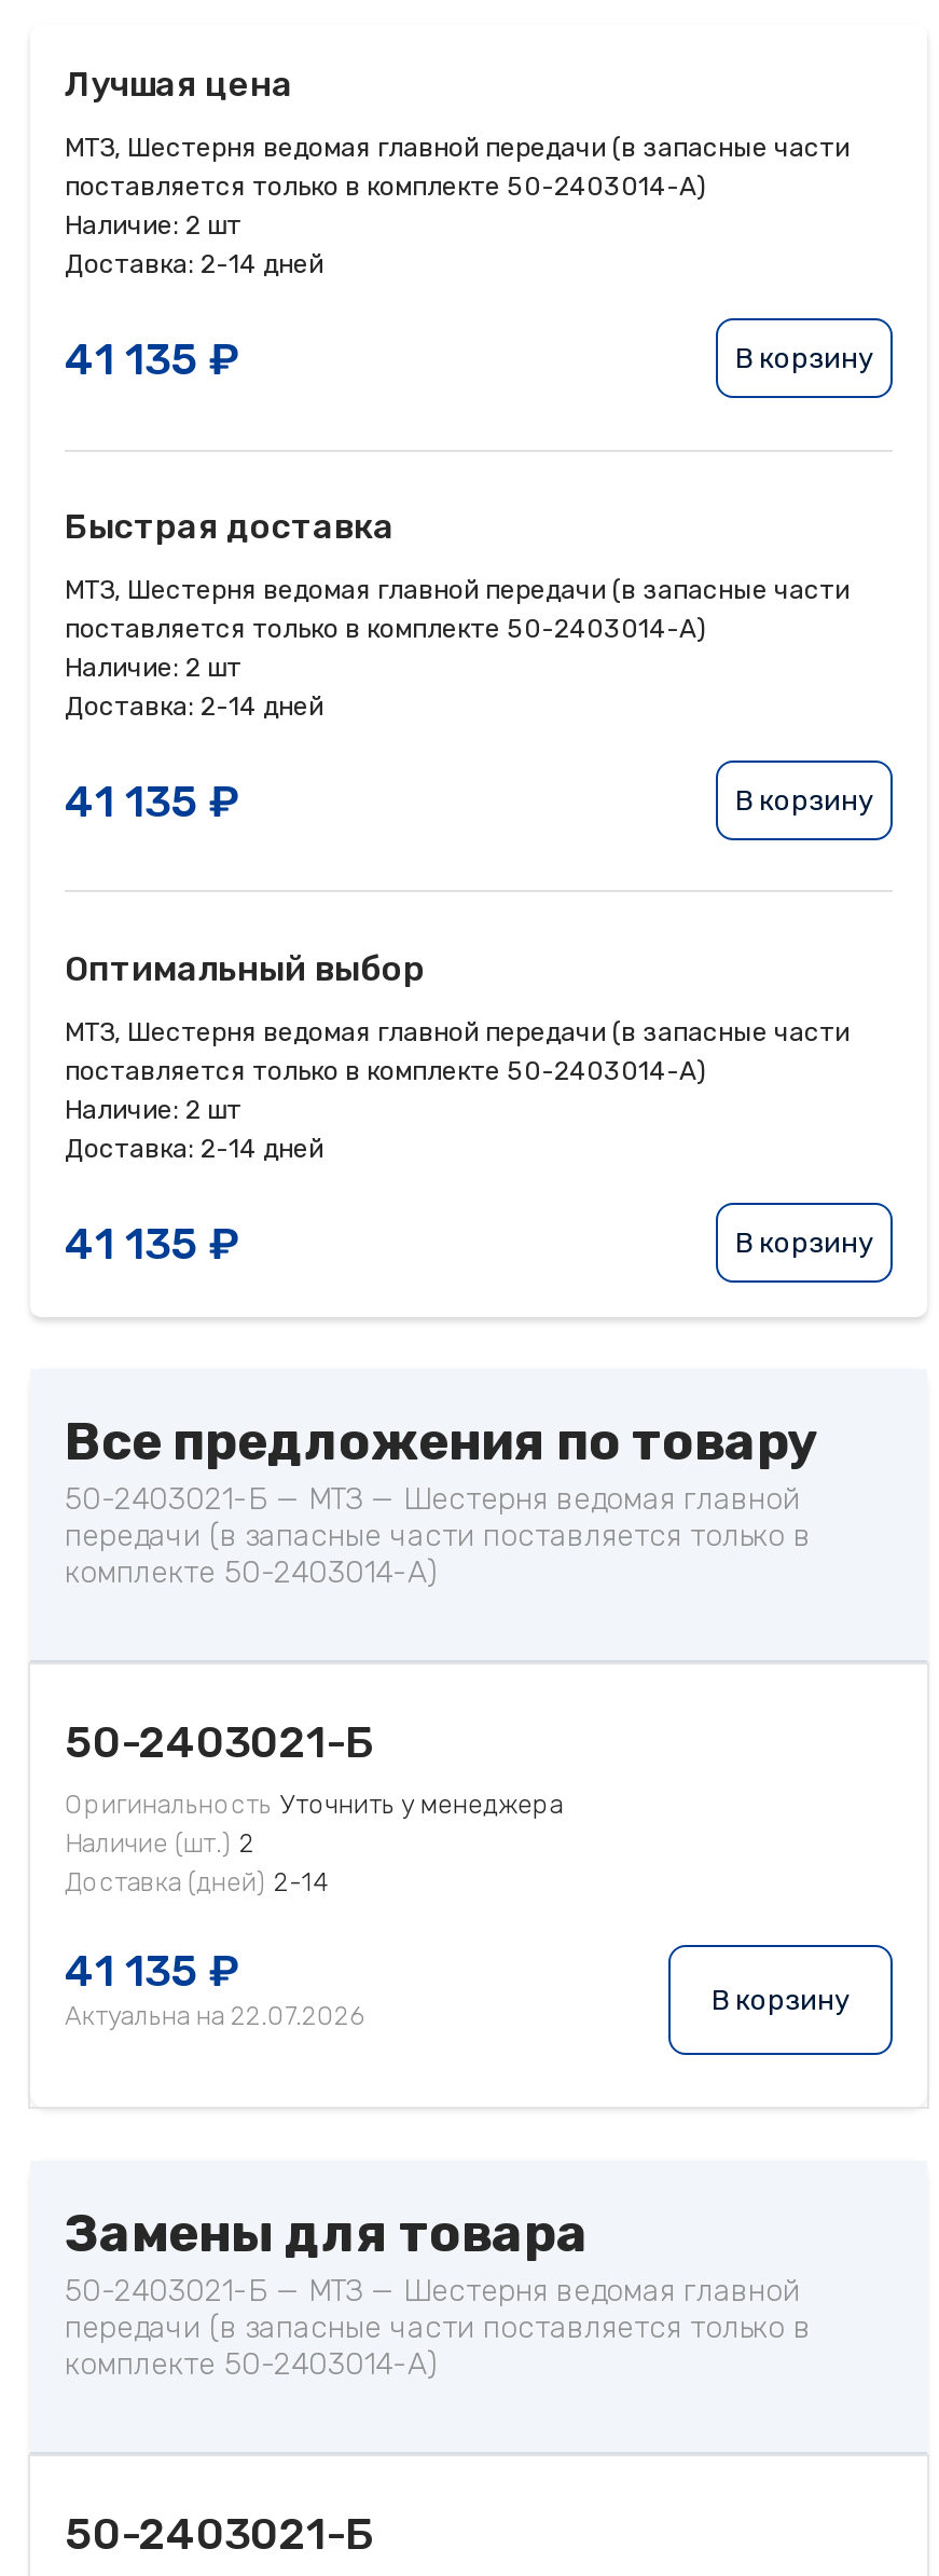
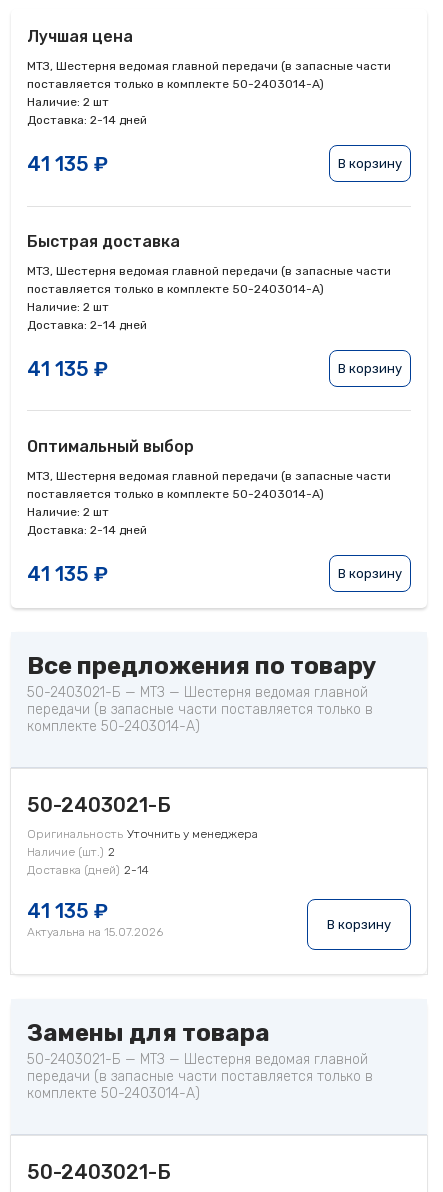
[65,2001,364,2031] Актуальна на 22.07.2026 -> [27,925,163,939] Актуальна на 15.07.2026

